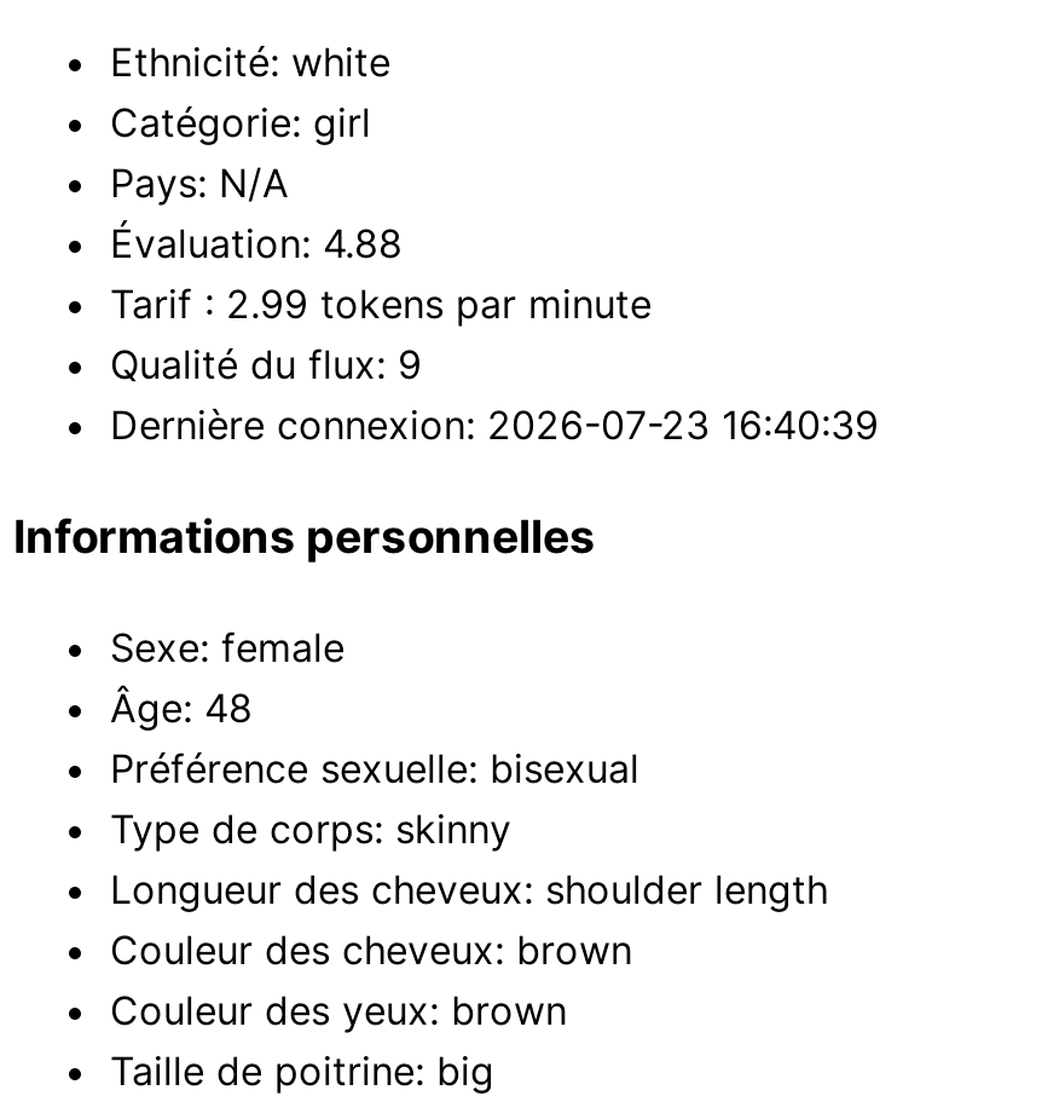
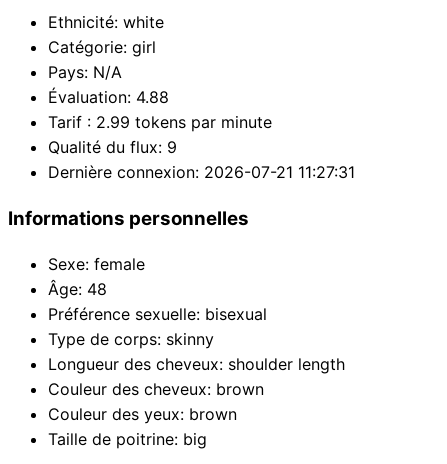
[110,401,879,450] Dernière connexion: 2026-07-23 16:40:39 -> [48,162,355,182] Dernière connexion: 2026-07-21 11:27:31

